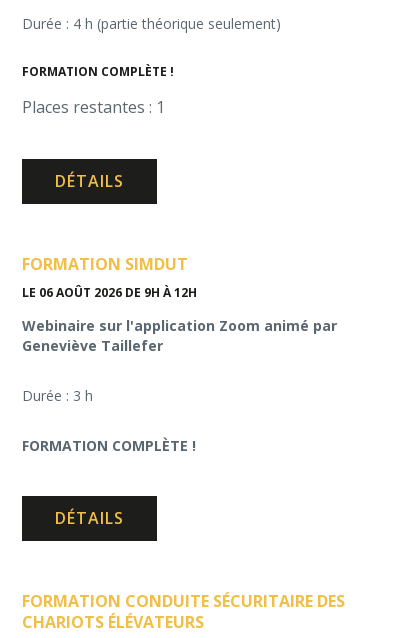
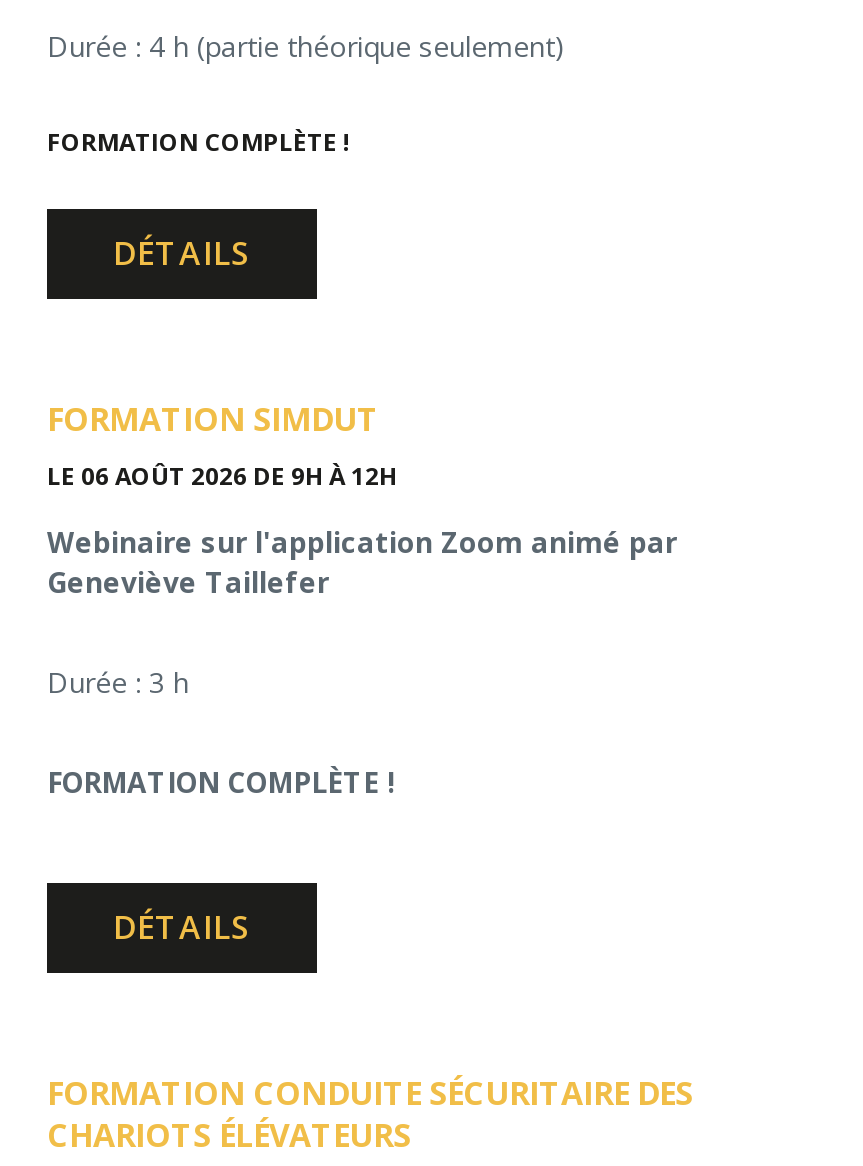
[22,96,165,118] Places restantes : 1 -> none

